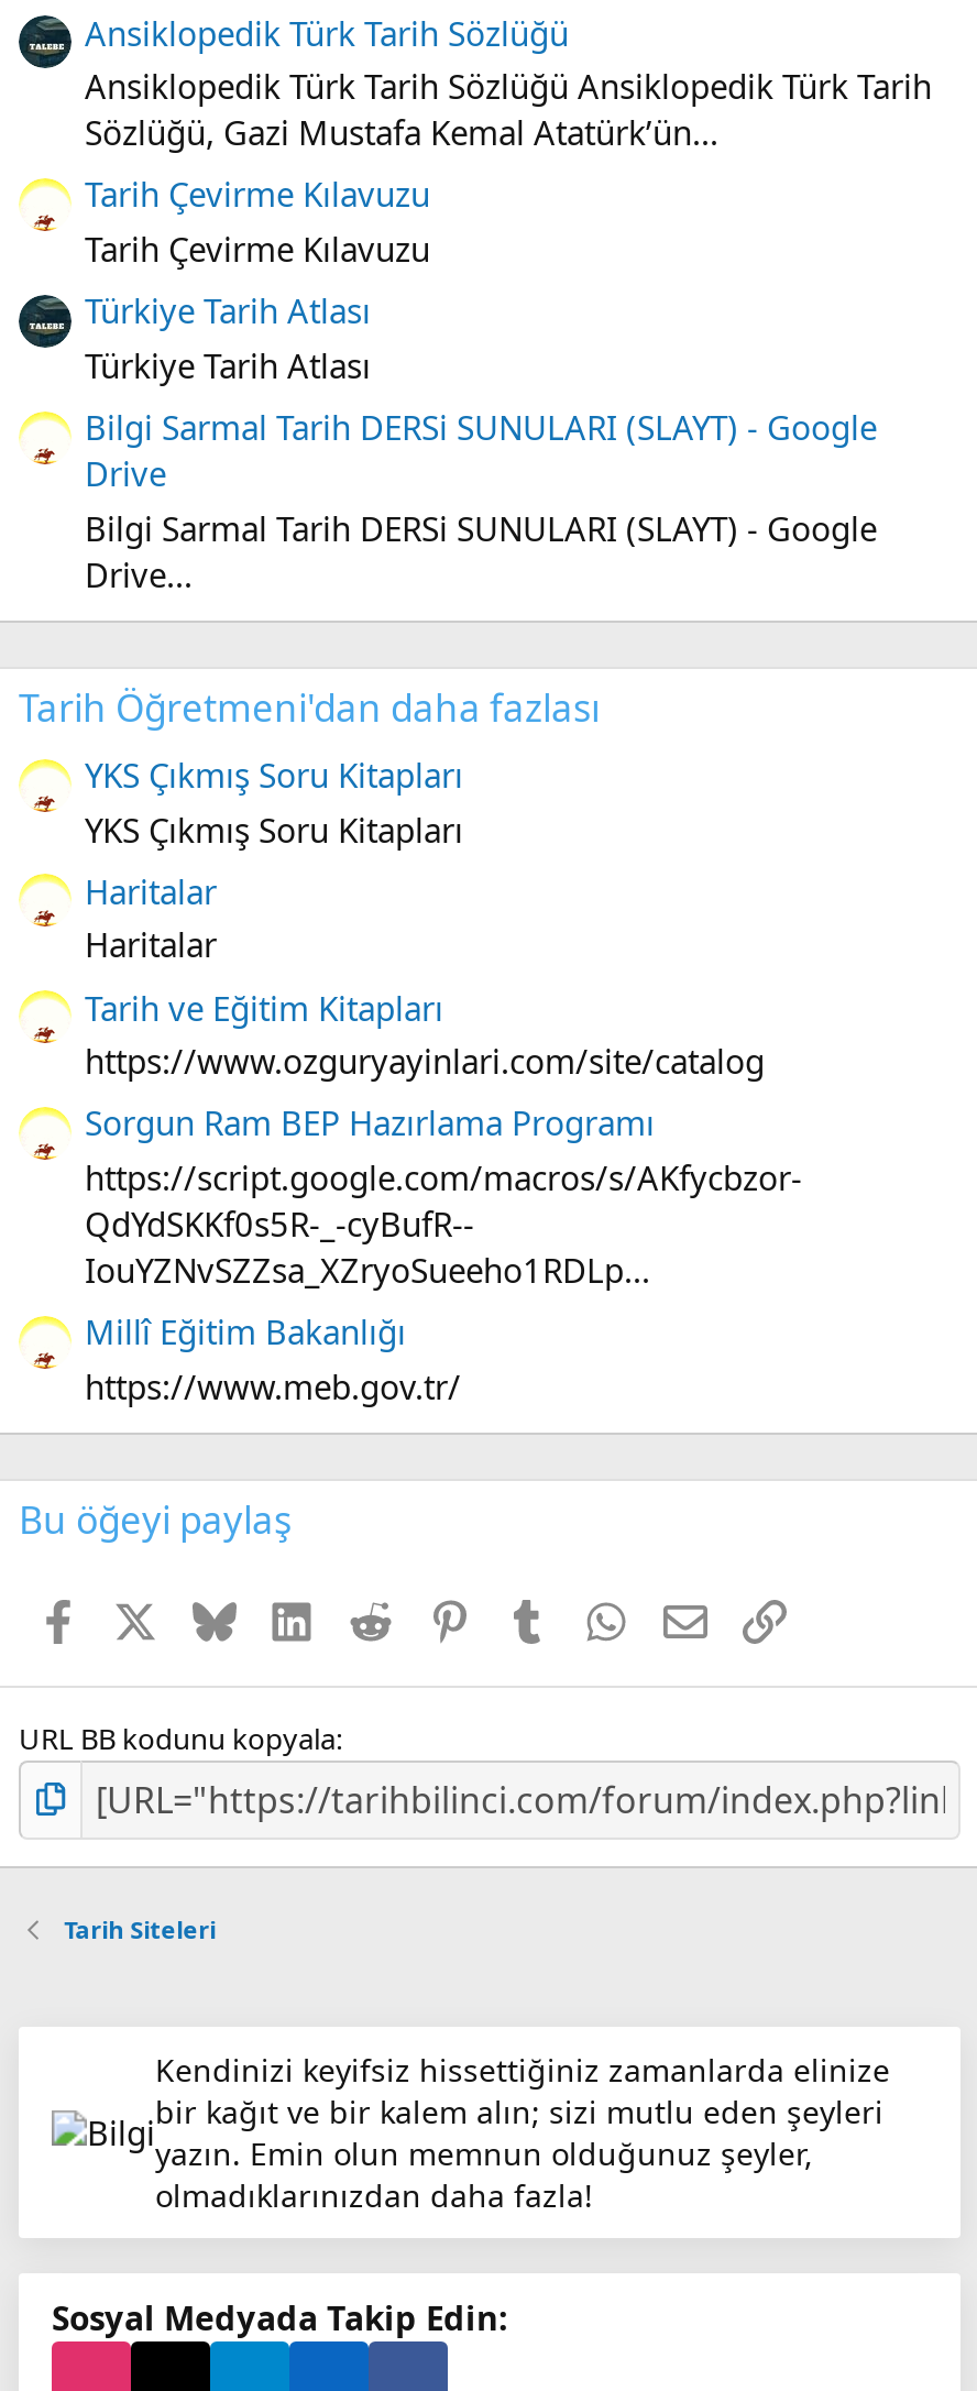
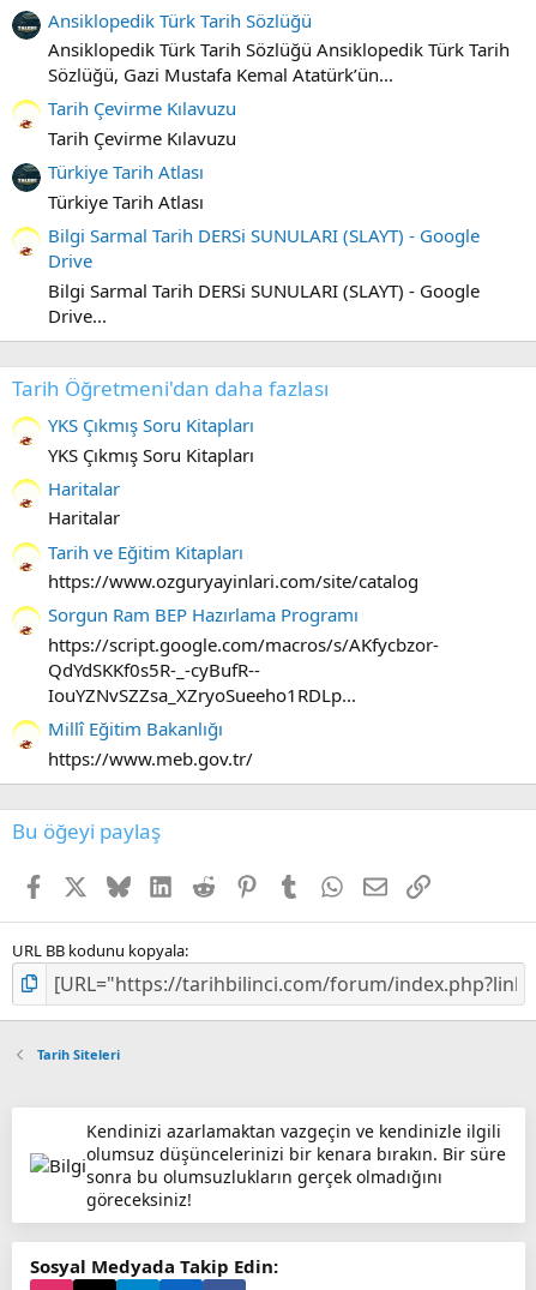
[155,2049,890,2216] Kendinizi keyifsiz hissettiğiniz zamanlarda elinize | bir kağıt ve bir kalem alın; sizi mutlu eden şeyleri | yazın. Emin olun memnun olduğunuz şeyler, | olmadıklarınızdan daha fazla! -> [86,1120,506,1211] Kendinizi azarlamaktan vazgeçin ve kendinizle ilgili | olumsuz düşüncelerinizi bir kenara bırakın. Bir süre | sonra bu olumsuzlukların gerçek olmadığını | göreceksiniz!

